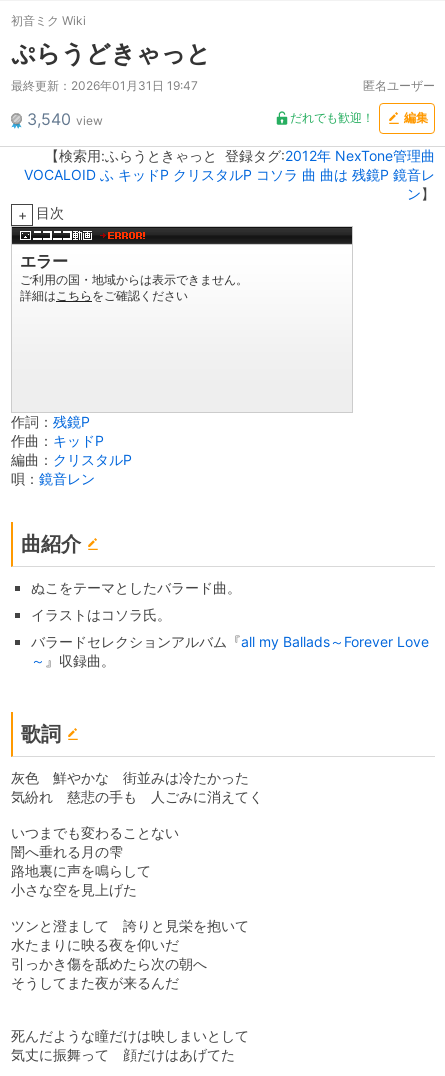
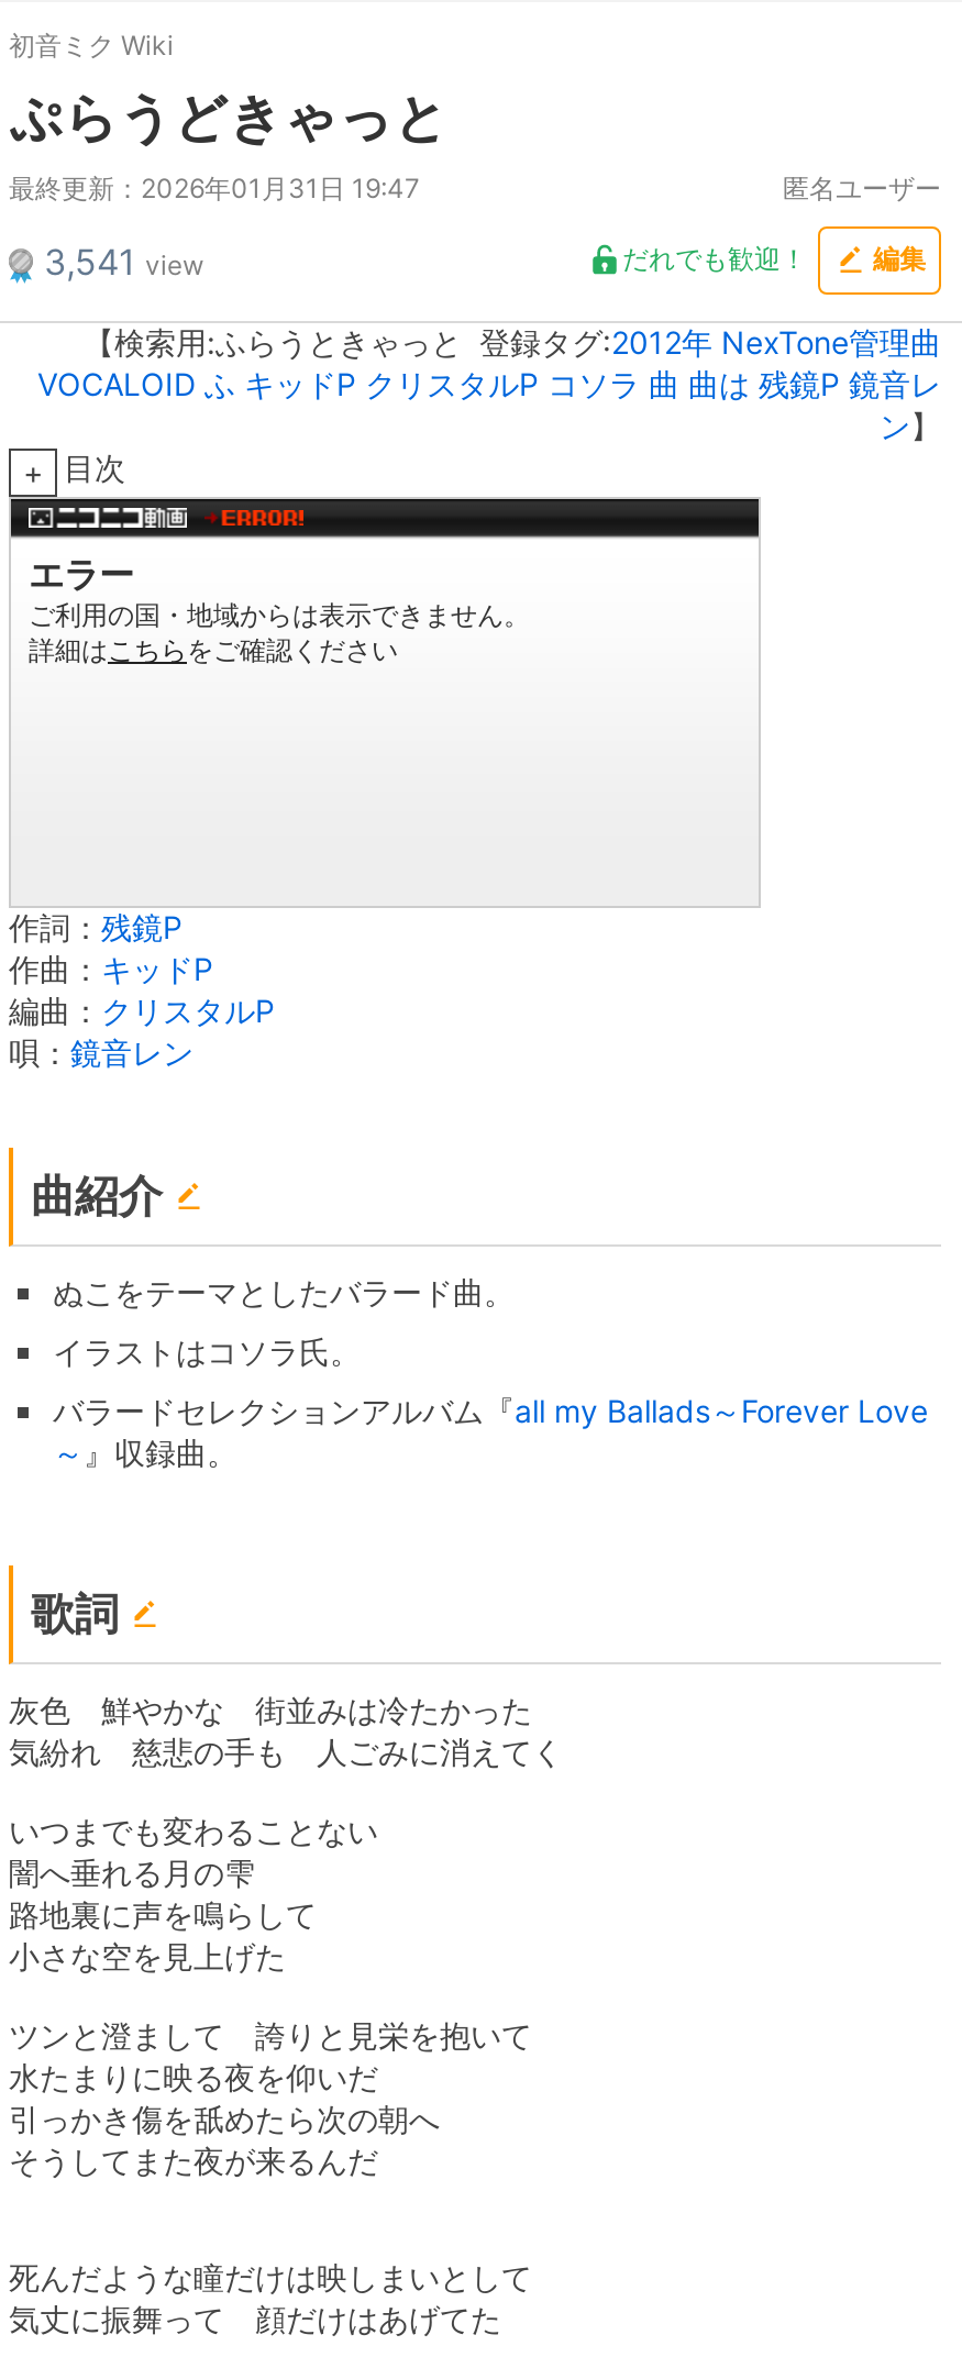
[27,108,103,128] 3,540 view -> [44,239,204,283] 3,541 view

